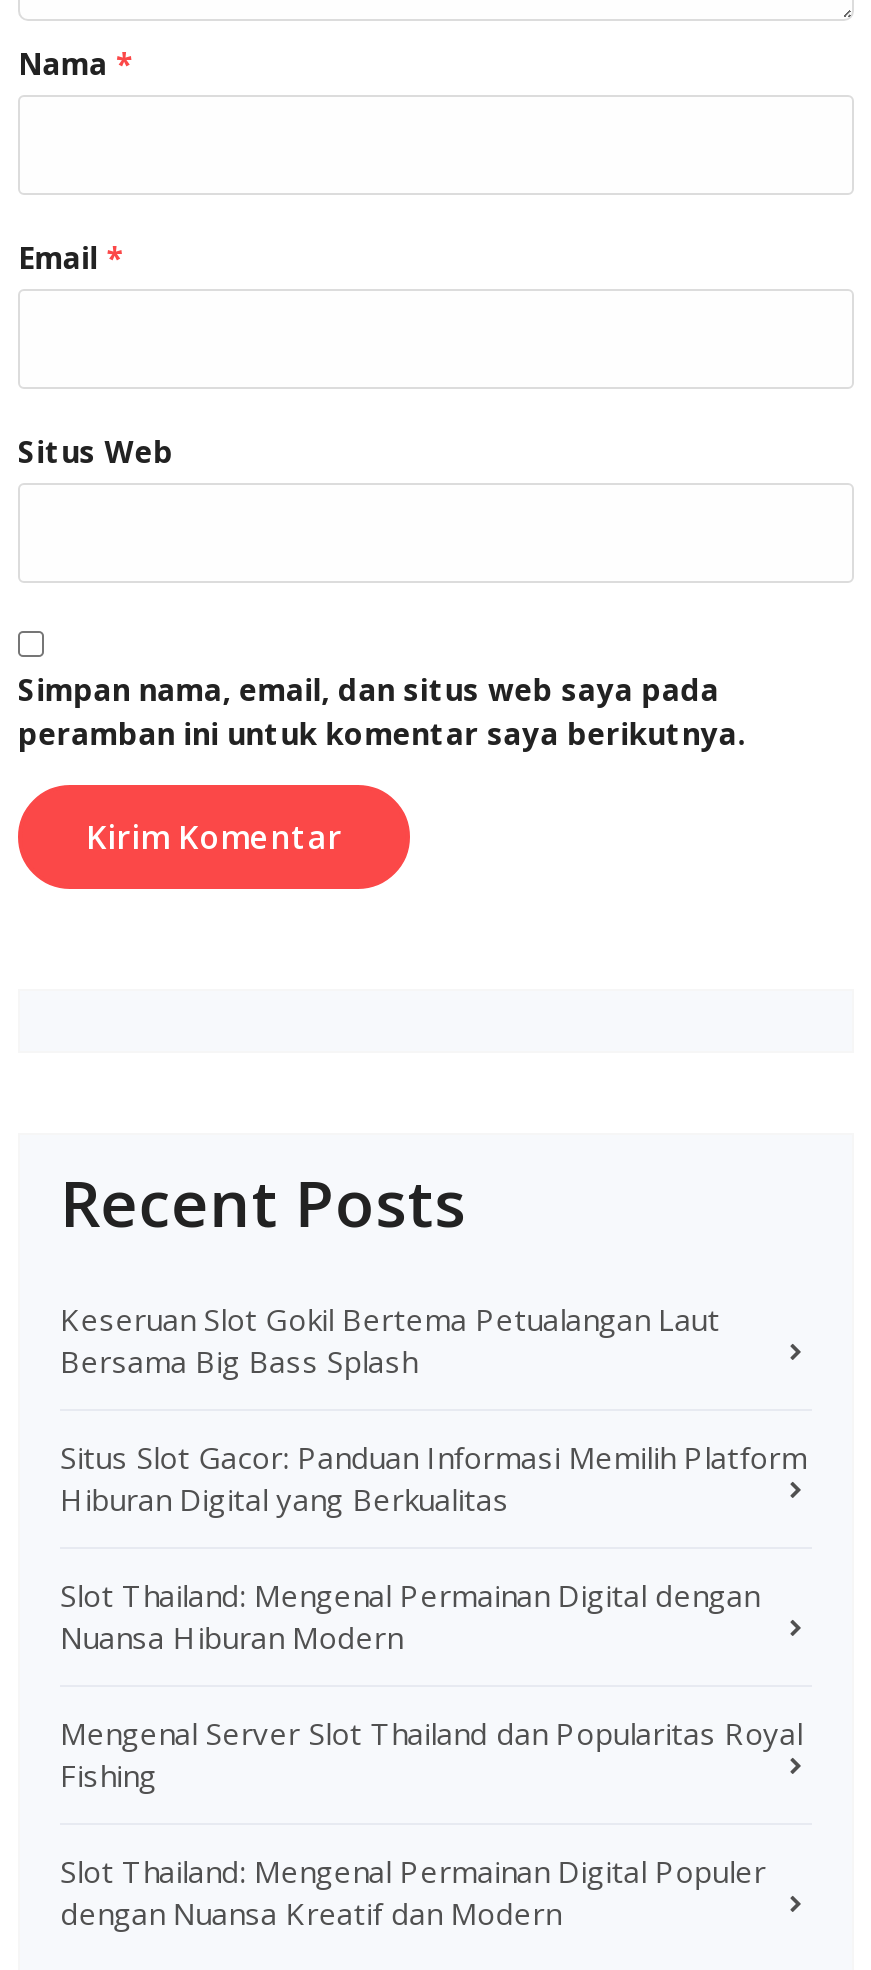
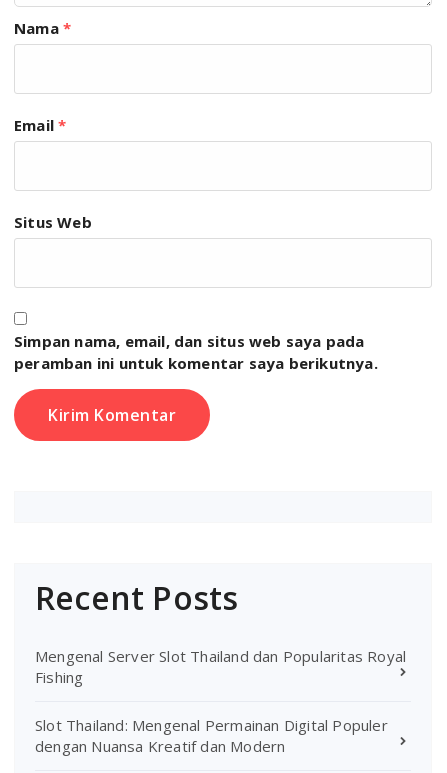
[60,1299,807,1657] Keseruan Slot Gokil Bertema Petualangan Laut | Bersama Big Bass Splash | Situs Slot Gacor: Panduan Informasi Memilih Platform | Hiburan Digital yang Berkualitas | Slot Thailand: Mengenal Permainan Digital dengan | Nuansa Hiburan Modern -> none

